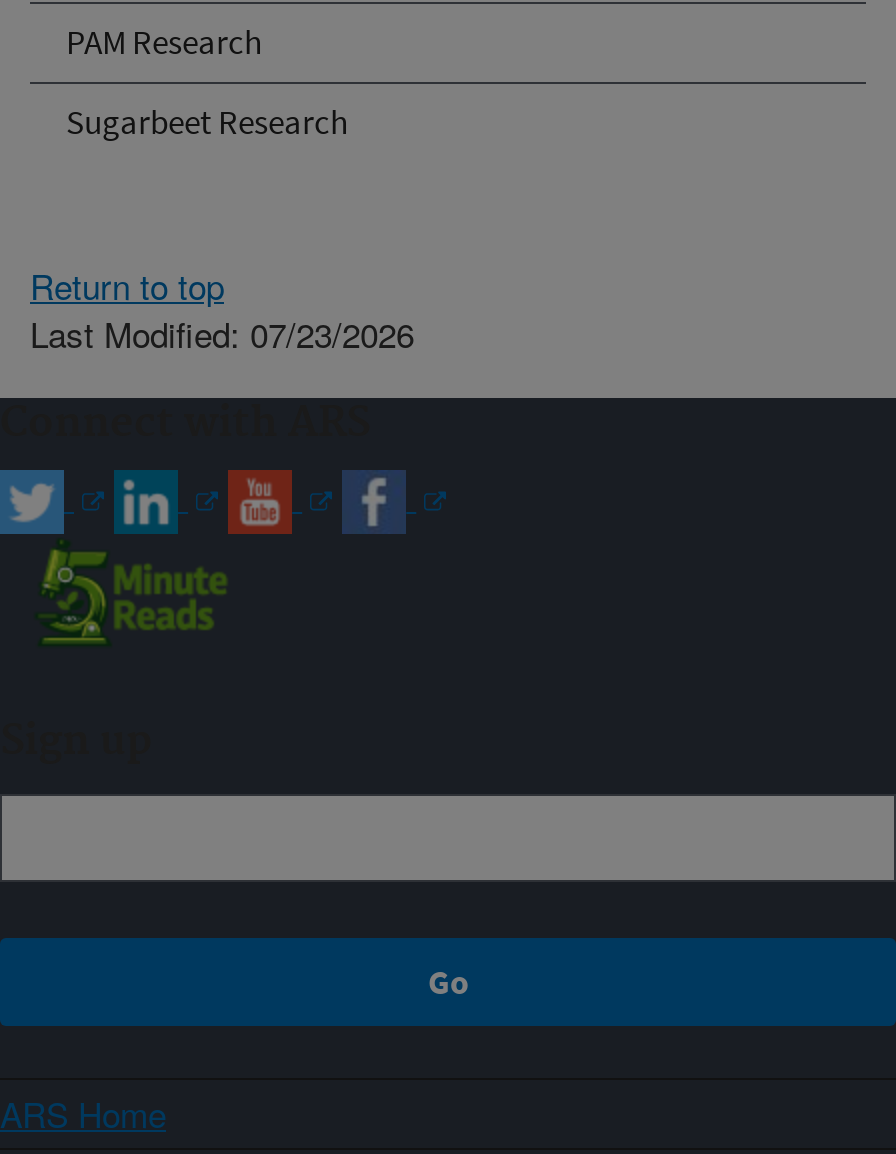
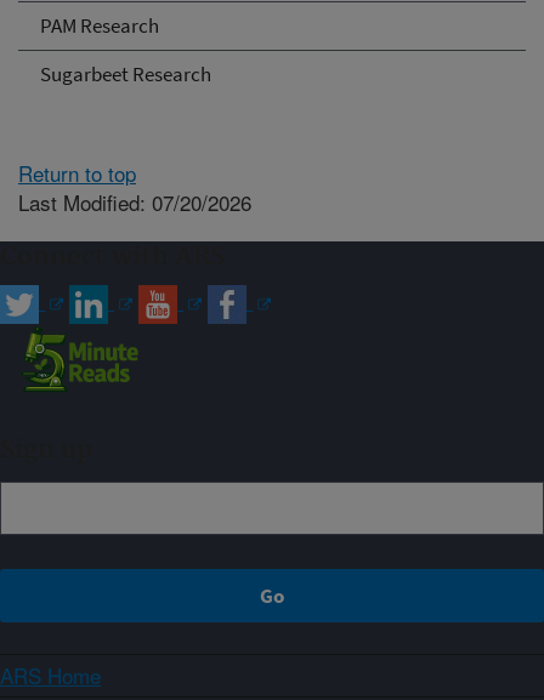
[30,307,414,357] Last Modified: 07/23/2026 -> [18,186,251,217] Last Modified: 07/20/2026

